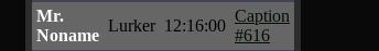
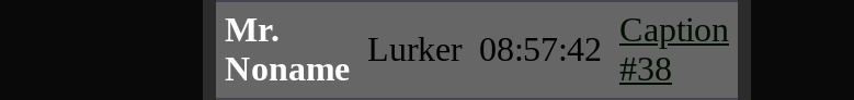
[108,16,226,35] Lurker 12:16:00 -> [367,30,602,67] Lurker 08:57:42
[235,26,270,44] #616 -> [619,50,672,87] #38

